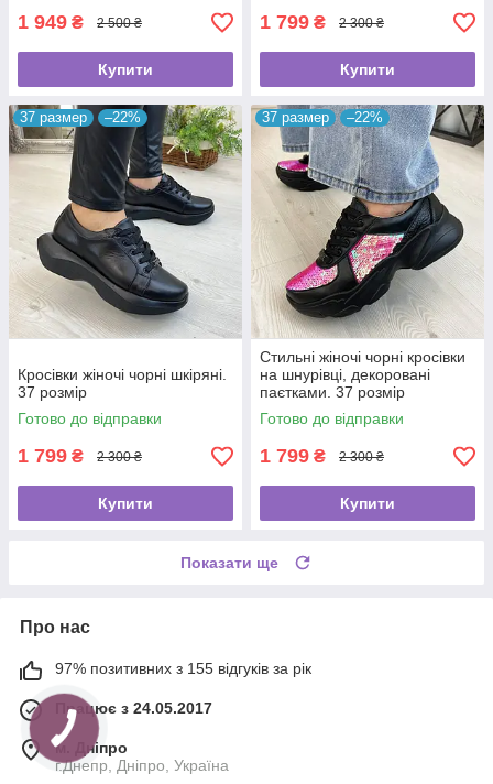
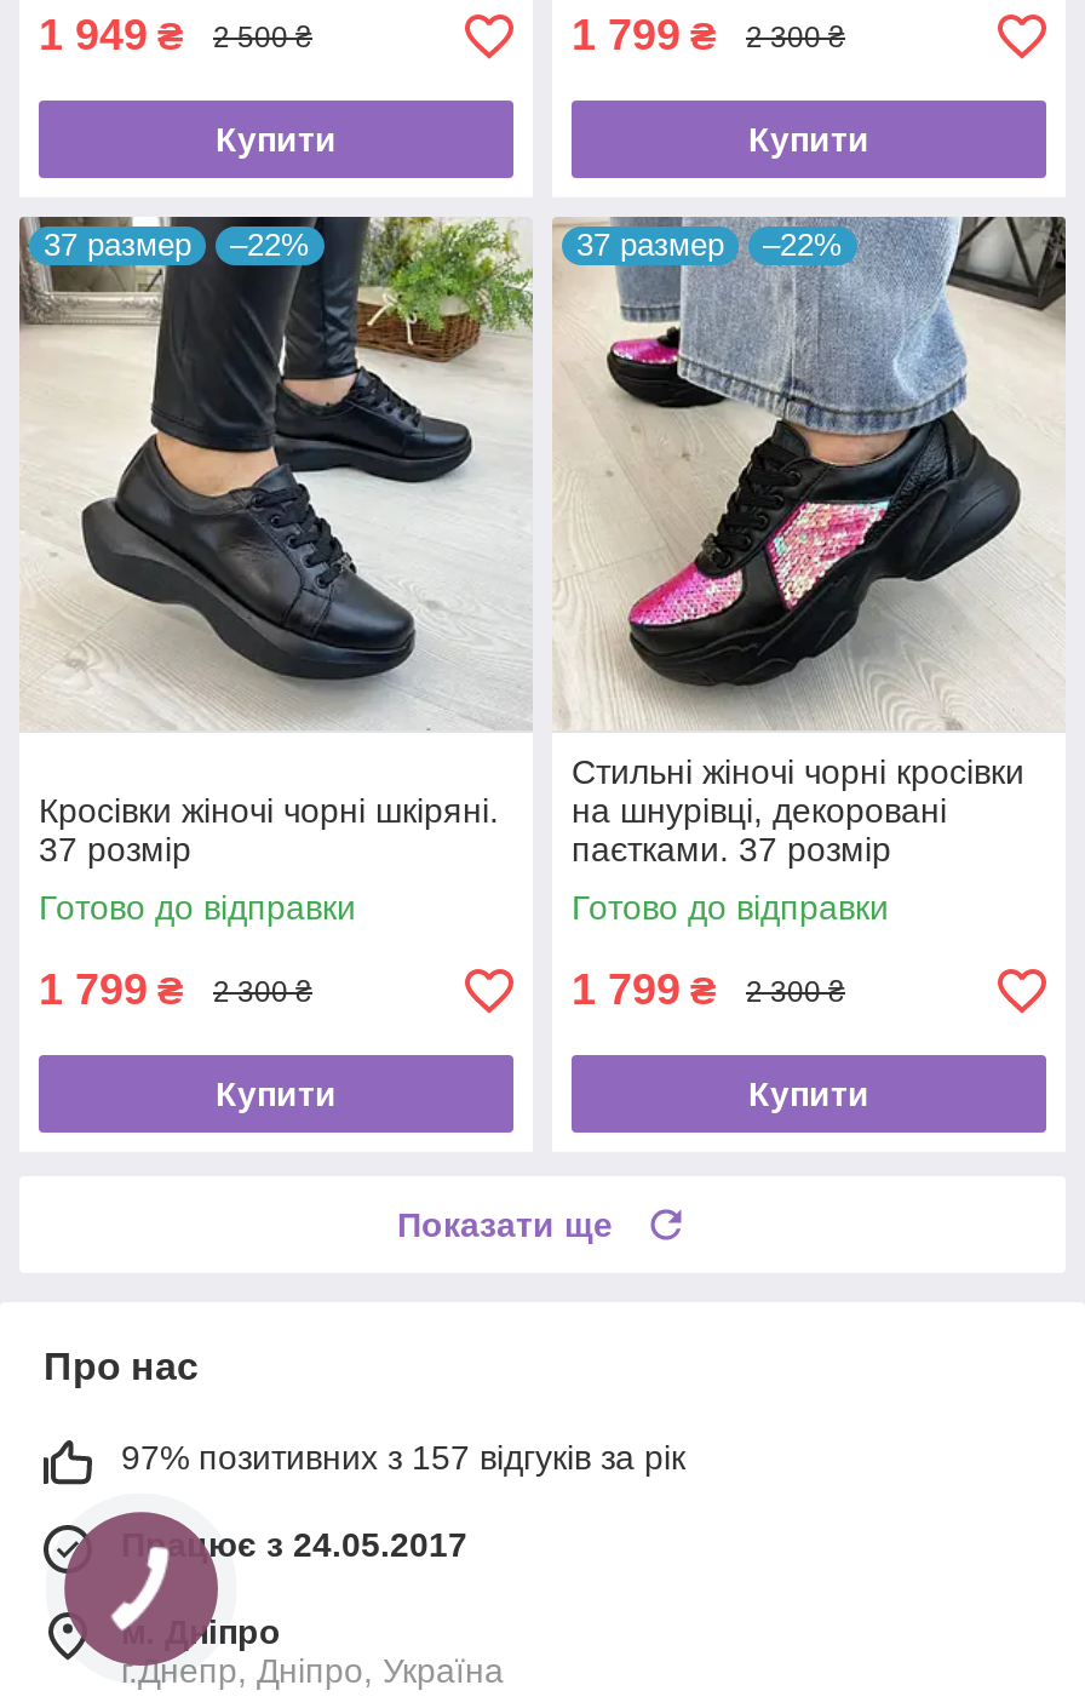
[55,660,311,677] 97% позитивних з 155 відгуків за рік -> [121,1438,685,1477] 97% позитивних з 157 відгуків за рік

